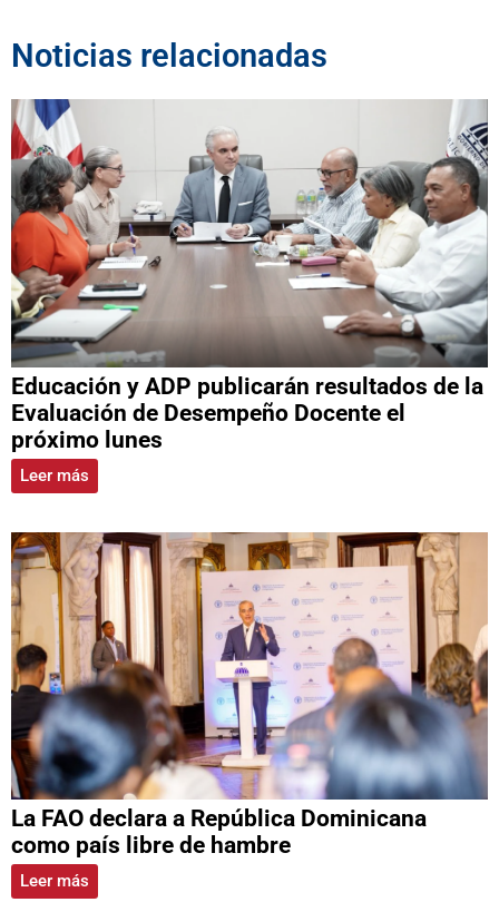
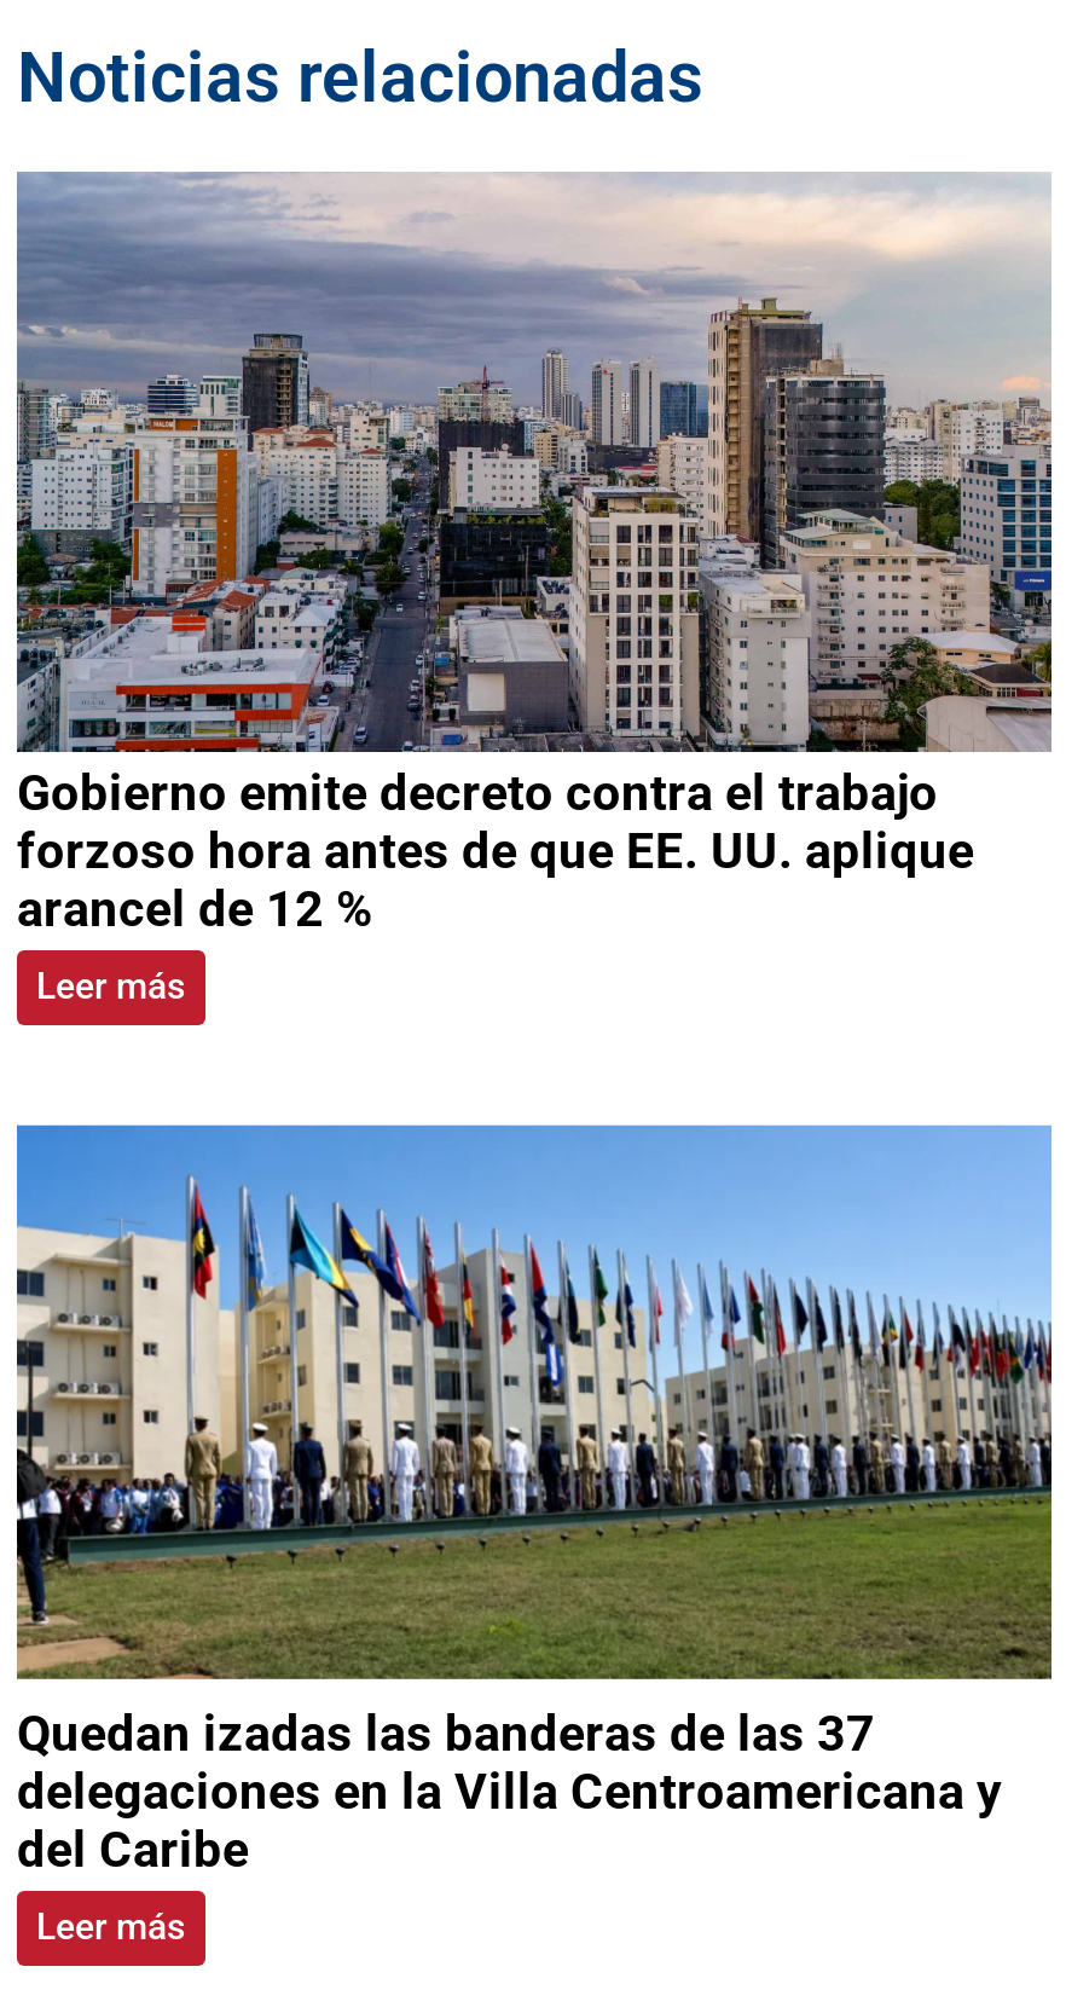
[10,99,489,453] [image] | Educación y ADP publicarán resultados de la | Evaluación de Desempeño Docente el | próximo lunes -> [15,172,1051,939] [image] | Gobierno emite decreto contra el trabajo | forzoso hora antes de que EE. UU. aplique | arancel de 12 %
[10,531,489,859] [image] | La FAO declara a República Dominicana | como país libre de hambre -> [15,1122,1054,1879] [image] | Quedan izadas las banderas de las 37 | delegaciones en la Villa Centroamericana y | del Caribe

